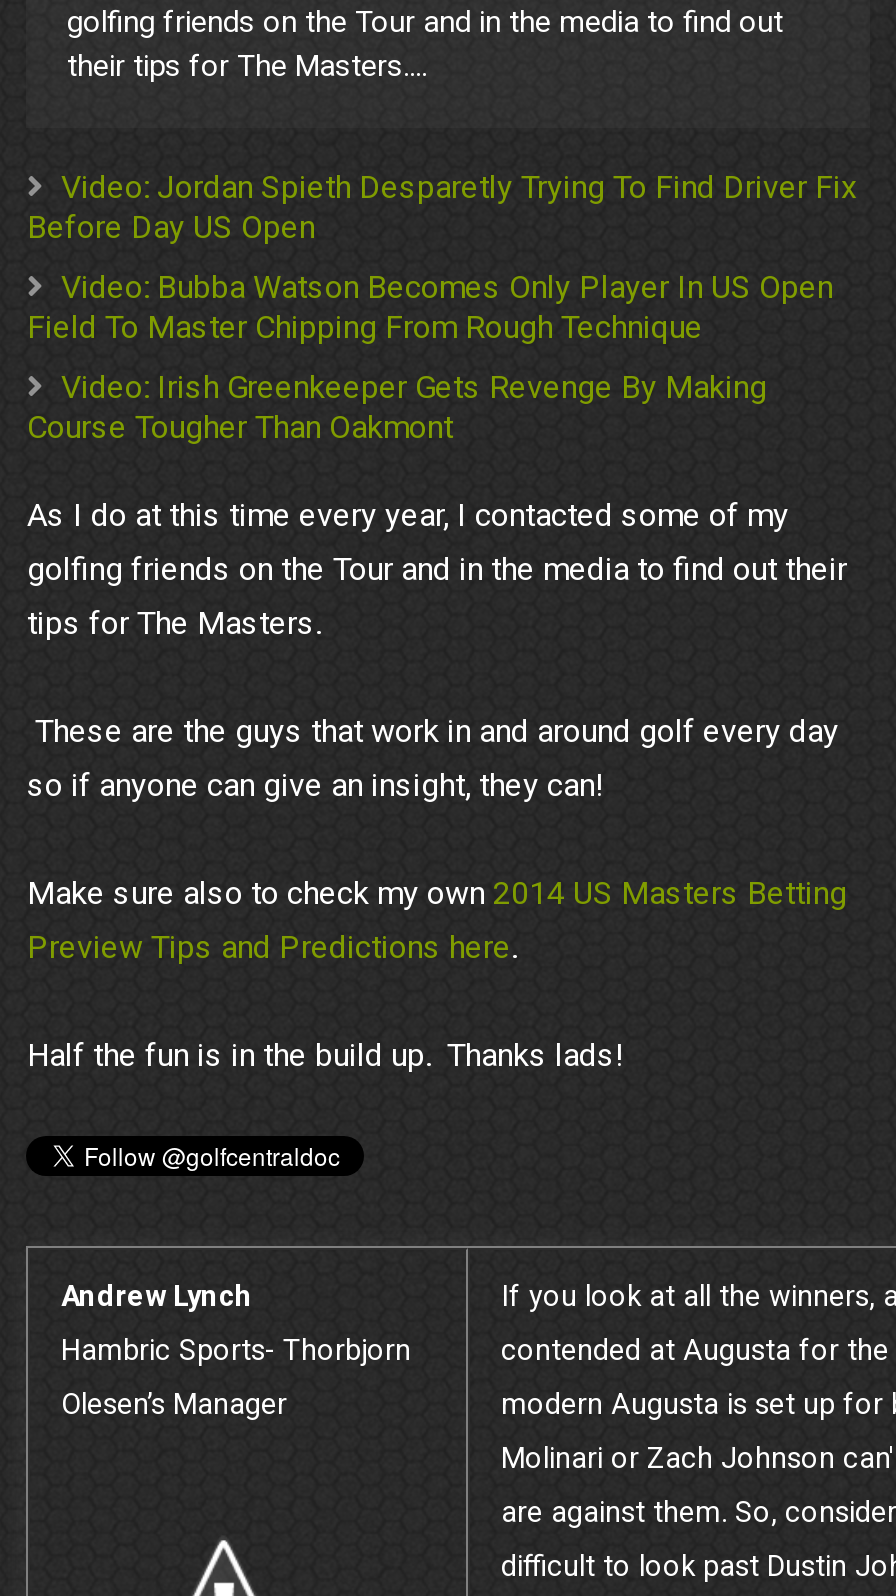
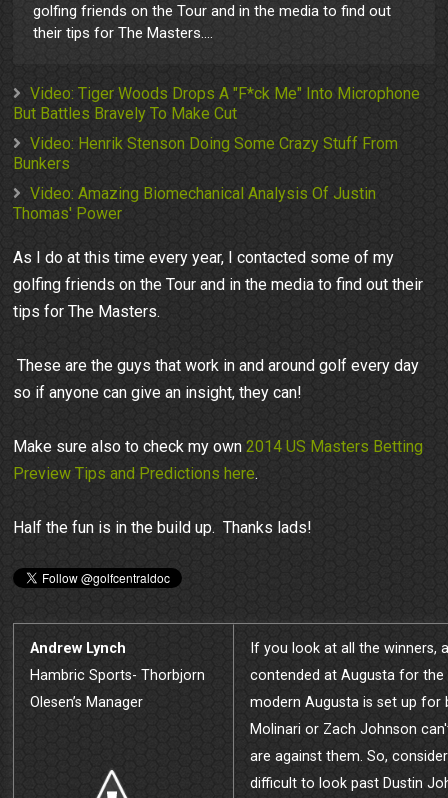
[27,169,857,247] Video: Jordan Spieth Desparetly Trying To Find Driver Fix | Before Day US Open -> [13,84,420,123] Video: Tiger Woods Drops A "F*ck Me" Into Microphone | But Battles Bravely To Make Cut
[27,269,833,347] Video: Bubba Watson Becomes Only Player In US Open | Field To Master Chipping From Rough Technique -> [13,134,398,173] Video: Henrik Stenson Doing Some Crazy Stuff From | Bunkers
[27,369,767,447] Video: Irish Greenkeeper Gets Revenge By Making | Course Tougher Than Oakmont -> [13,184,376,223] Video: Amazing Biomechanical Analysis Of Justin | Thomas' Power

